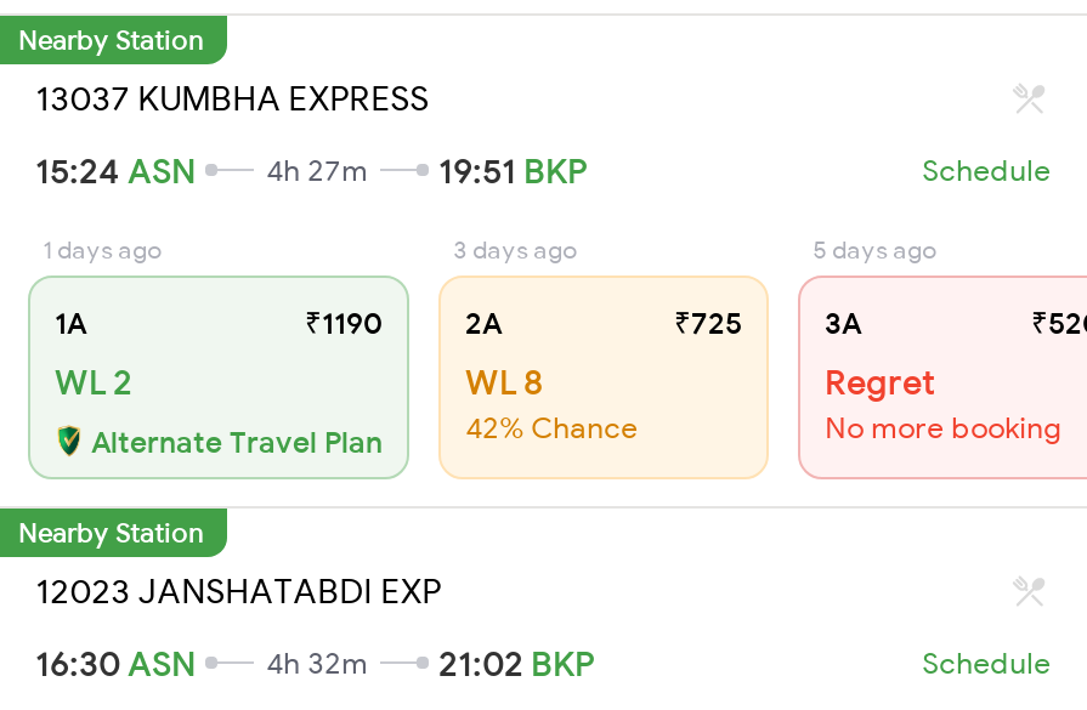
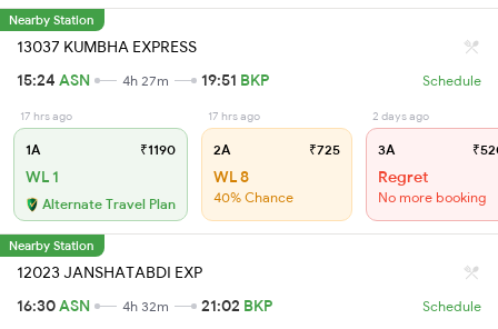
[43,233,162,265] 1 days ago -> [20,109,72,123] 17 hrs ago
[453,233,577,265] 3 days ago -> [208,109,260,123] 17 hrs ago
[813,233,936,265] 5 days ago -> [372,109,429,123] 2 days ago
[55,359,132,403] WL 2 -> [26,167,59,187] WL 1
[465,408,638,444] 42% Chance -> [213,189,293,206] 40% Chance

